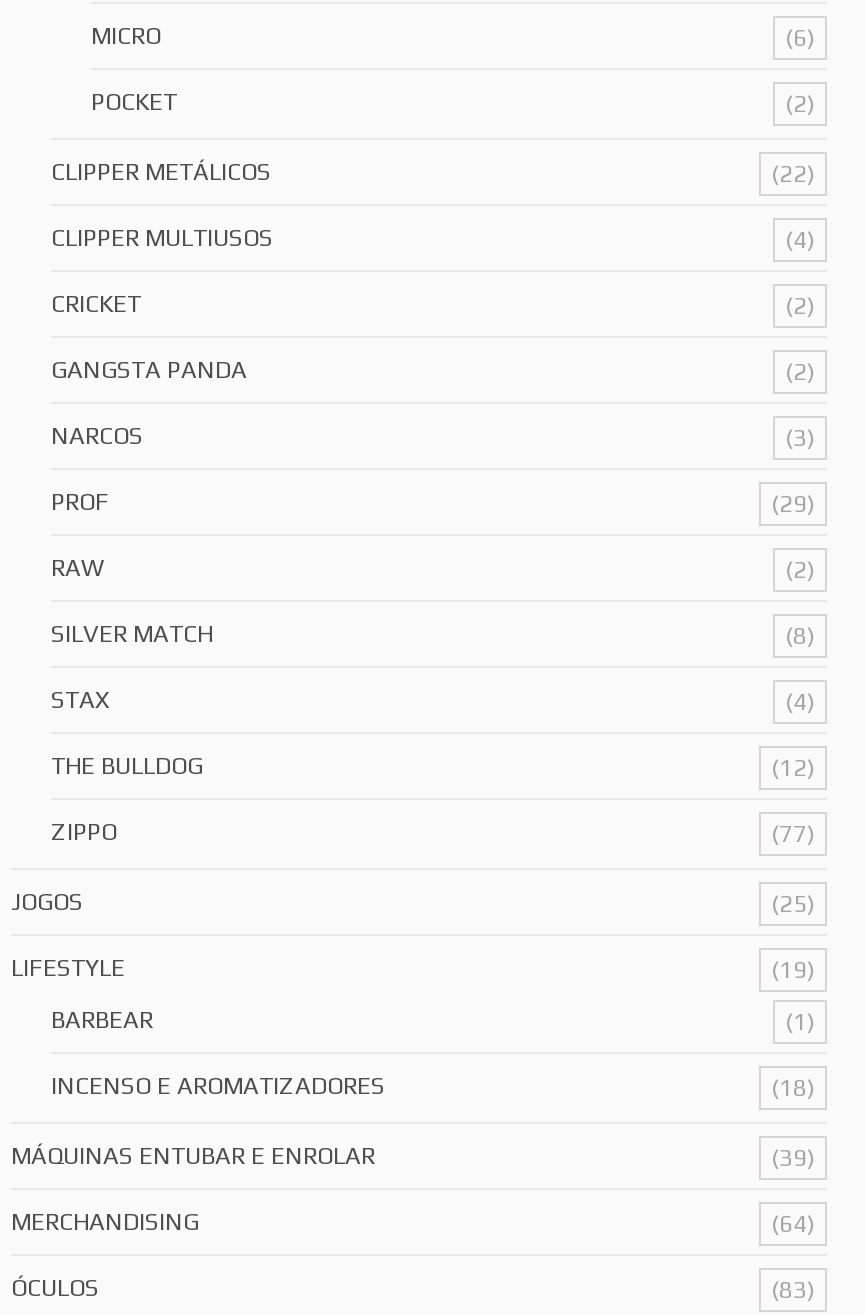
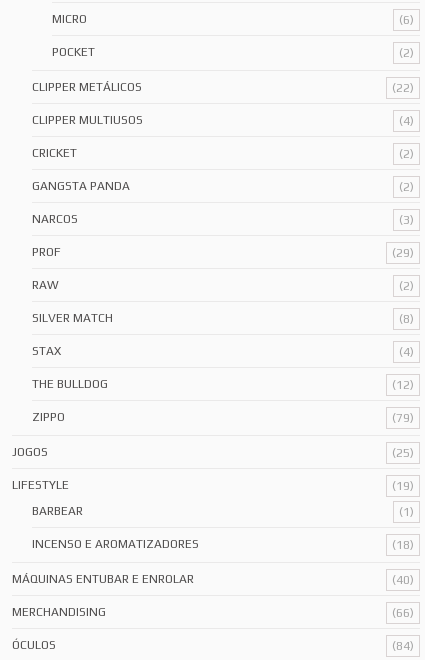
[771,820,815,848] (77) -> [392,411,414,425] (79)
[771,1144,815,1172] (39) -> [392,573,414,587] (40)
[771,1210,815,1238] (64) -> [392,606,414,620] (66)
[771,1276,815,1304] (83) -> [392,639,414,653] (84)

